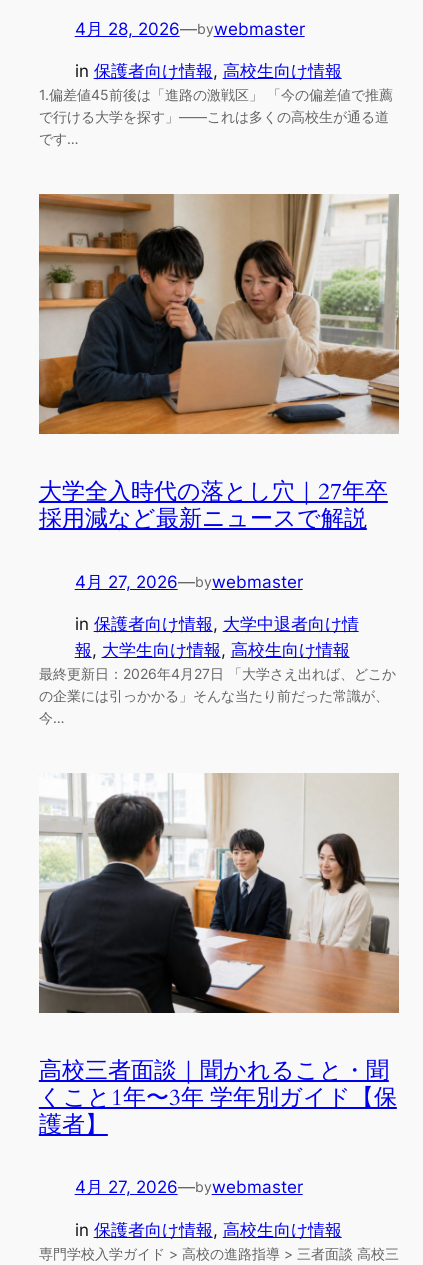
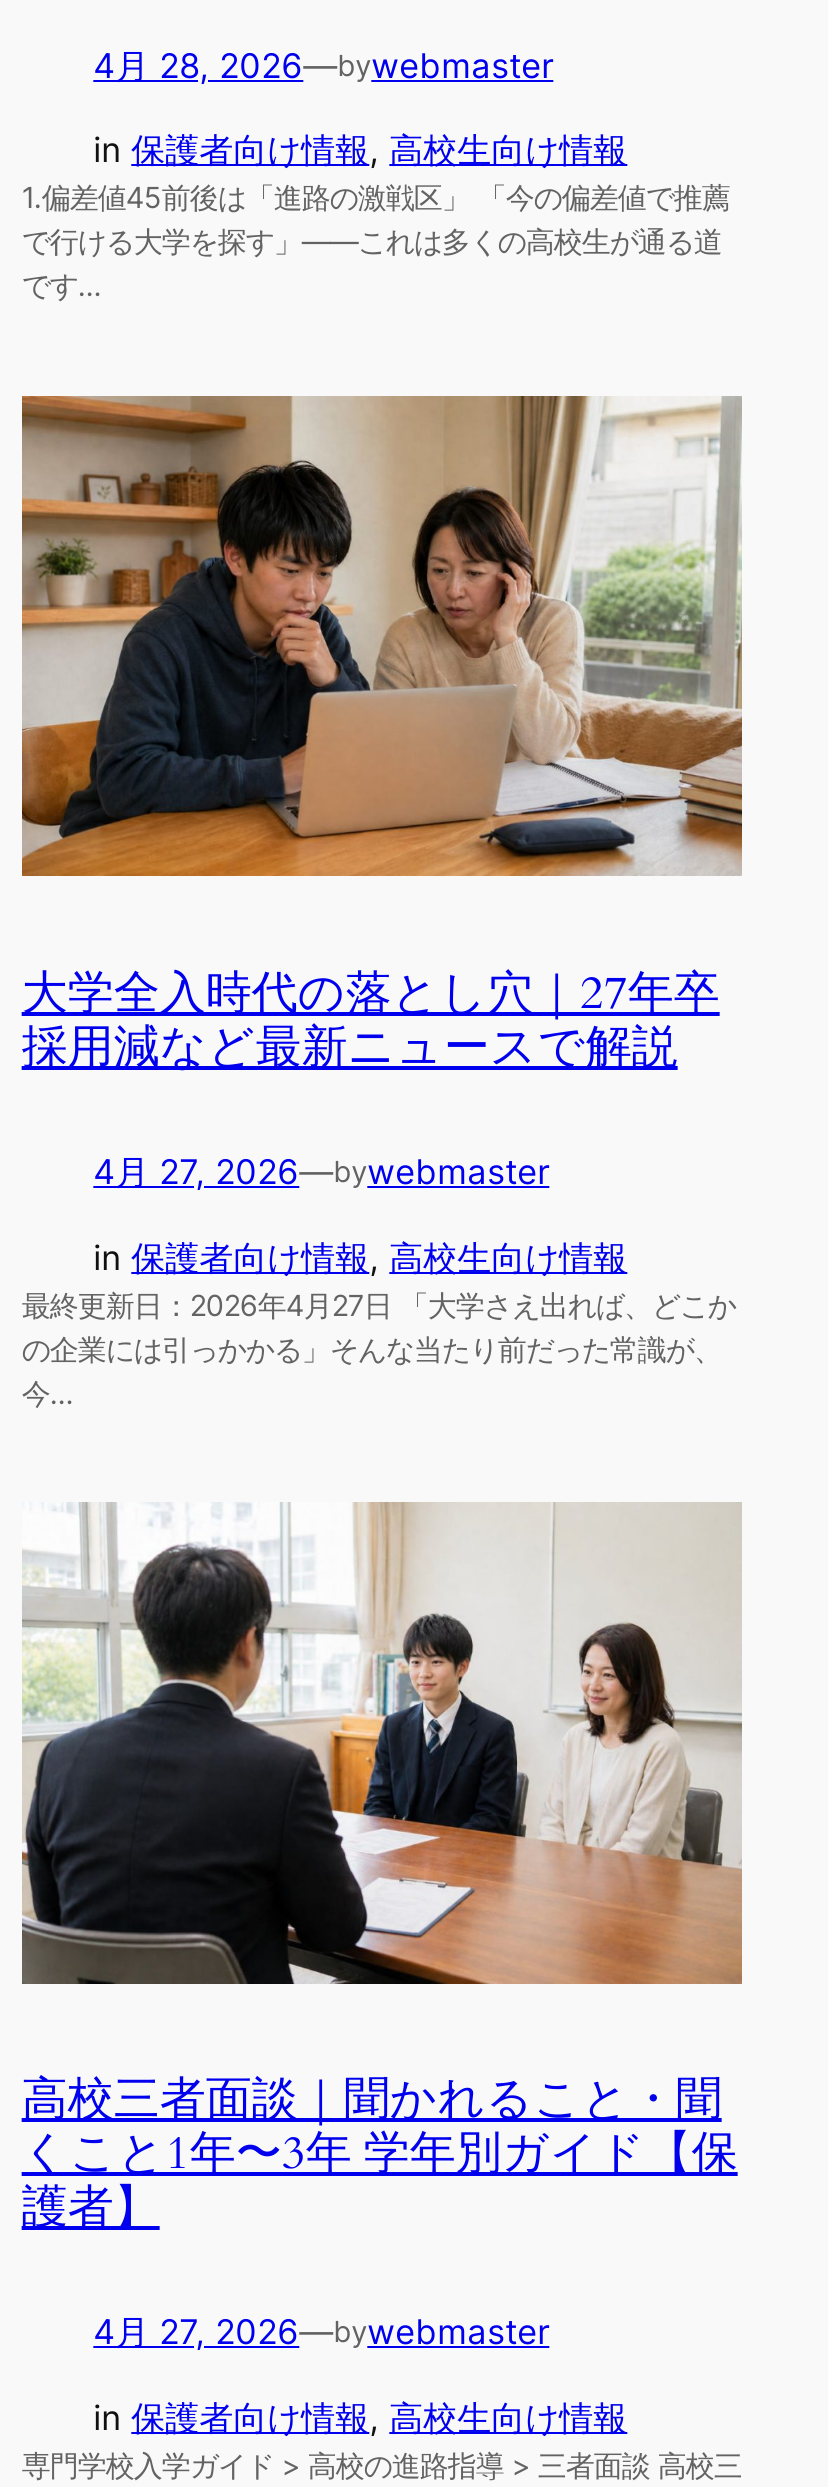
[75,614,359,660] in保護者向け情報,大学中退者向け情 | 報,大学生向け情報,高校生向け情報 -> [93,1237,627,1277] in保護者向け情報,高校生向け情報

